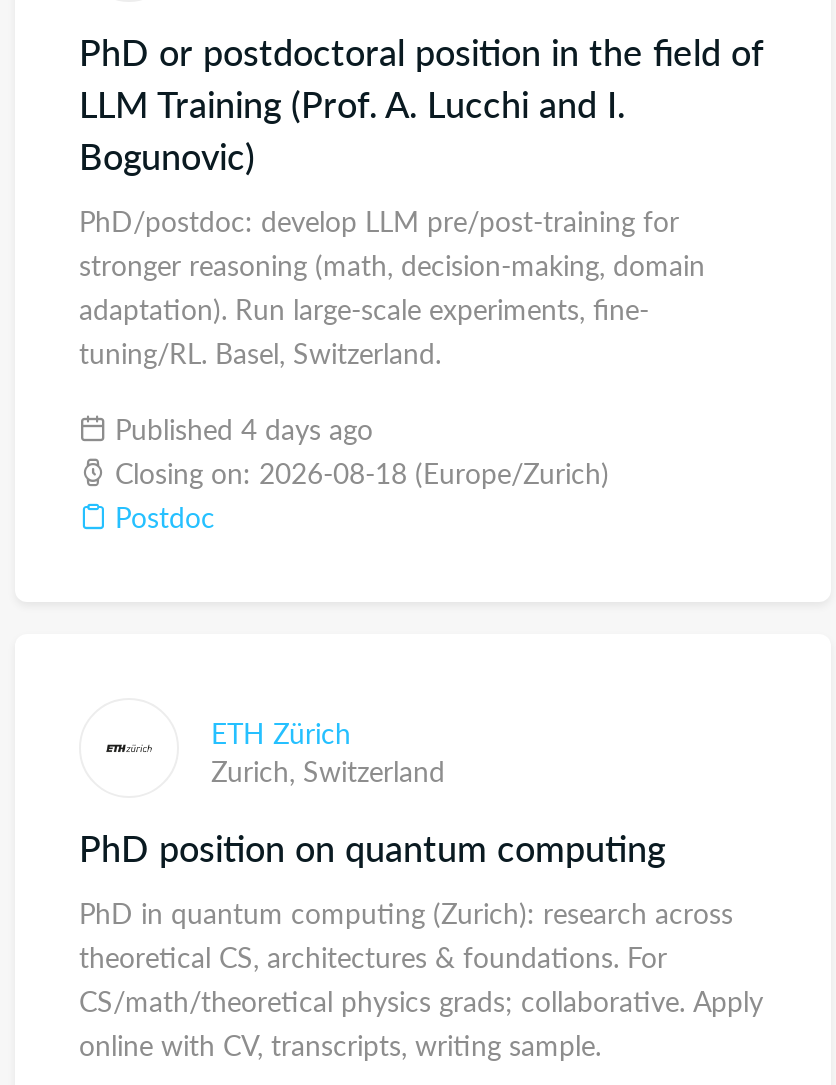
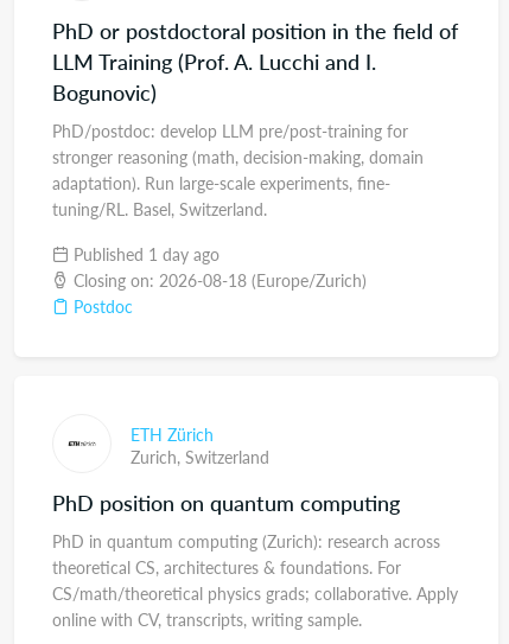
[107,408,373,448] Published 4 days ago -> [69,242,219,266] Published 1 day ago

